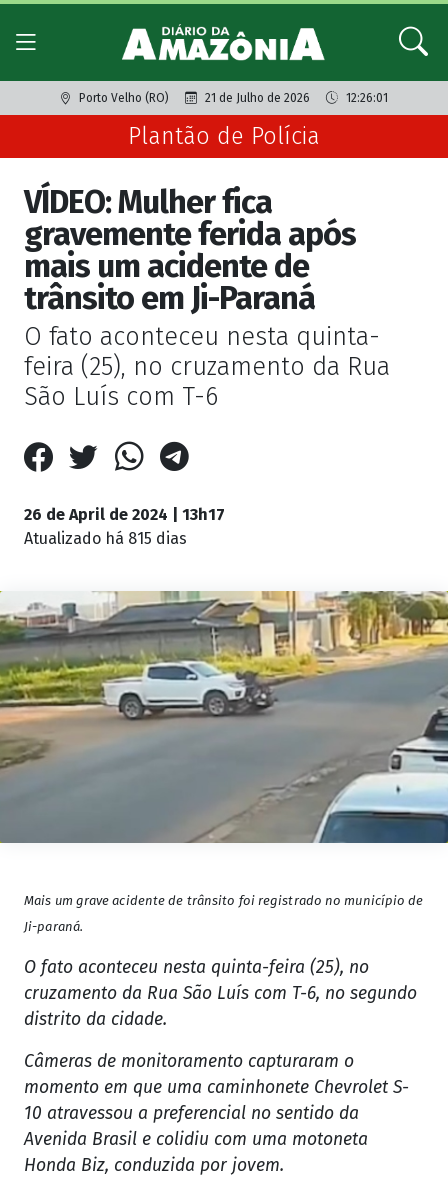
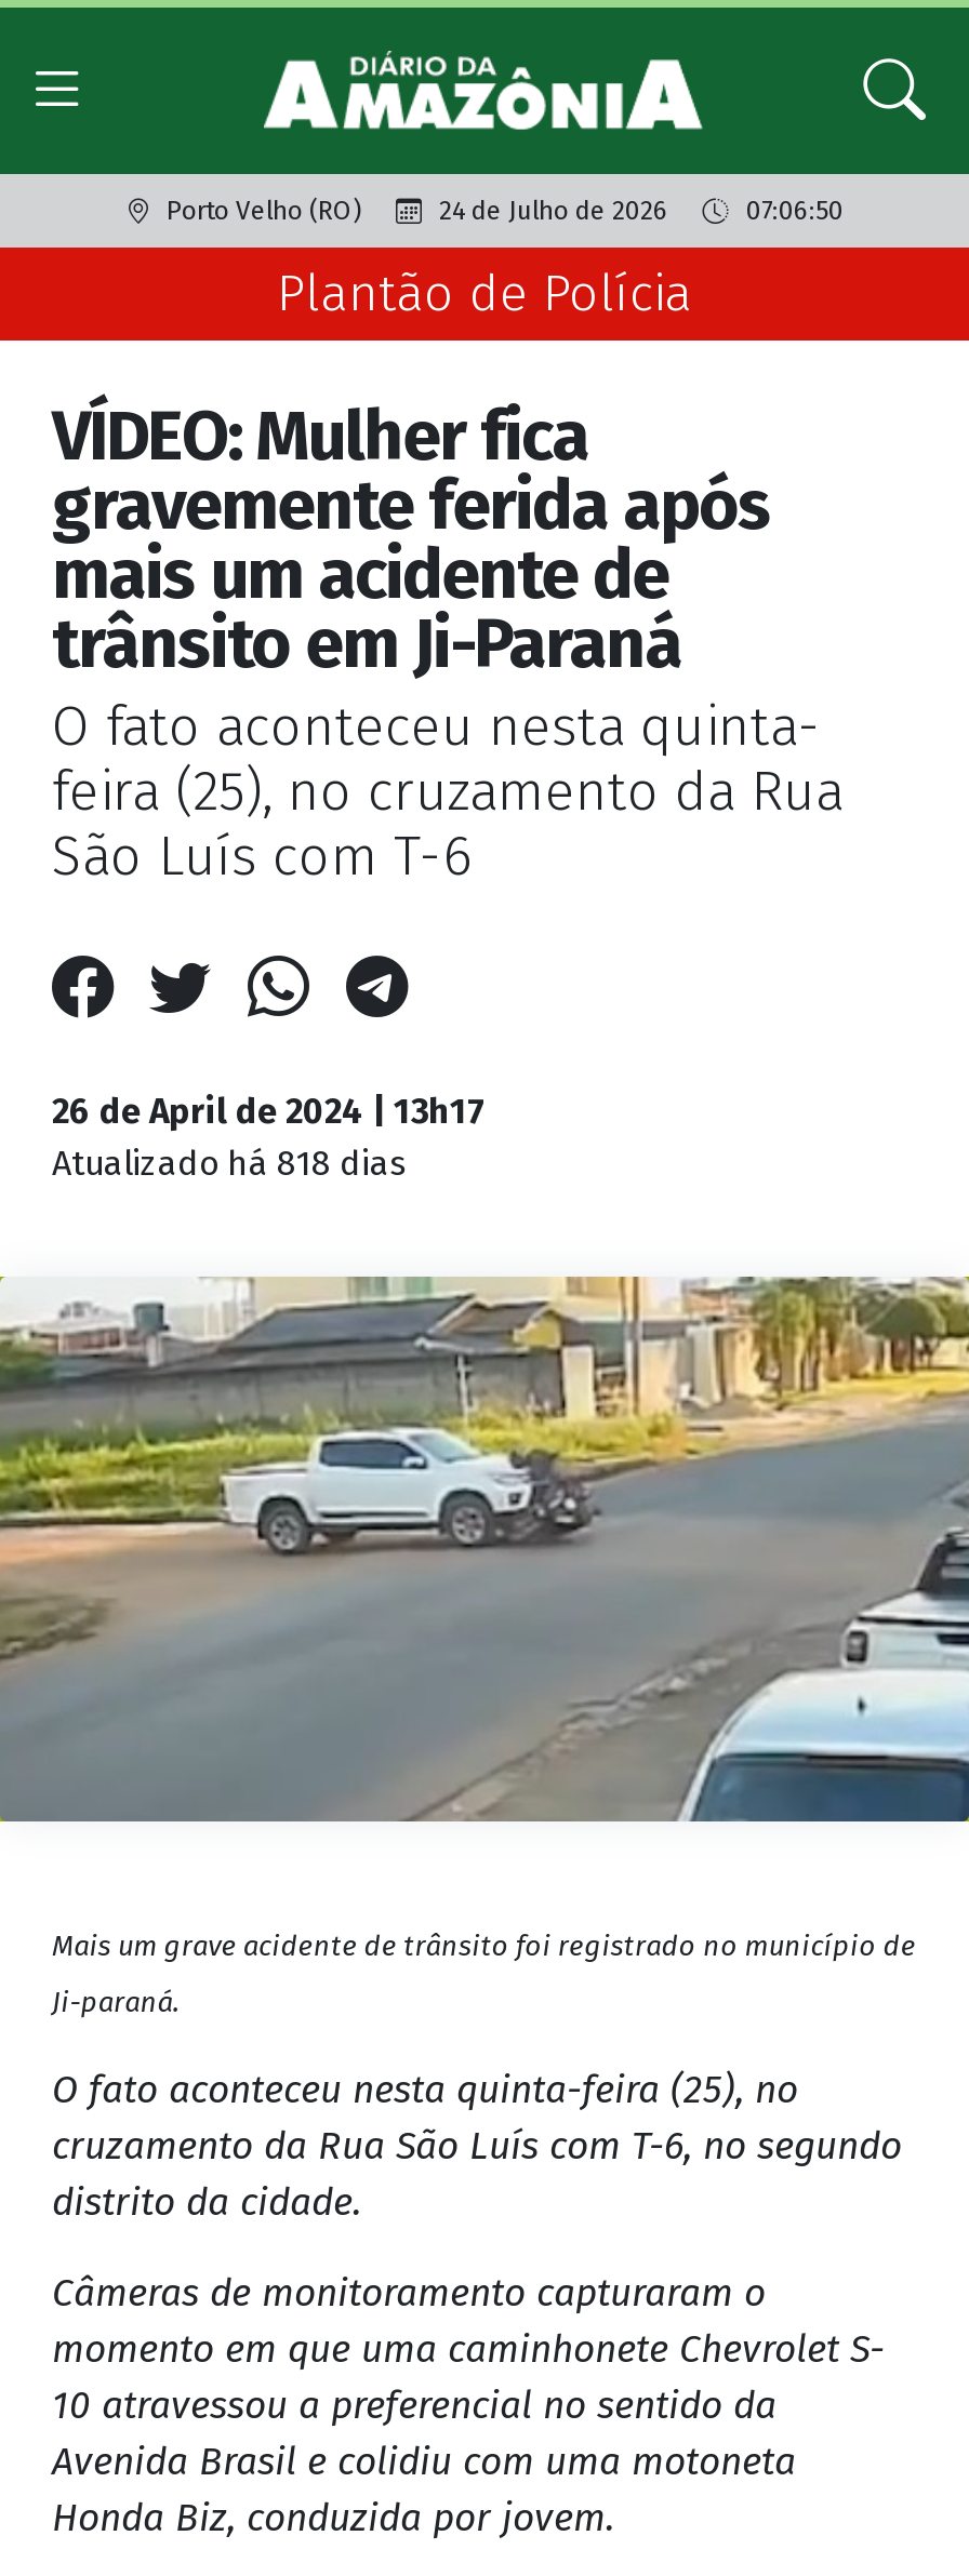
[205,91,310,105] 21 de Julho de 2026 -> [439,196,668,226] 24 de Julho de 2026
[346,91,388,105] 12:26:01 -> [746,196,844,226] 07:06:50
[24,529,187,548] Atualizado há 815 dias -> [52,1143,407,1184] Atualizado há 818 dias

